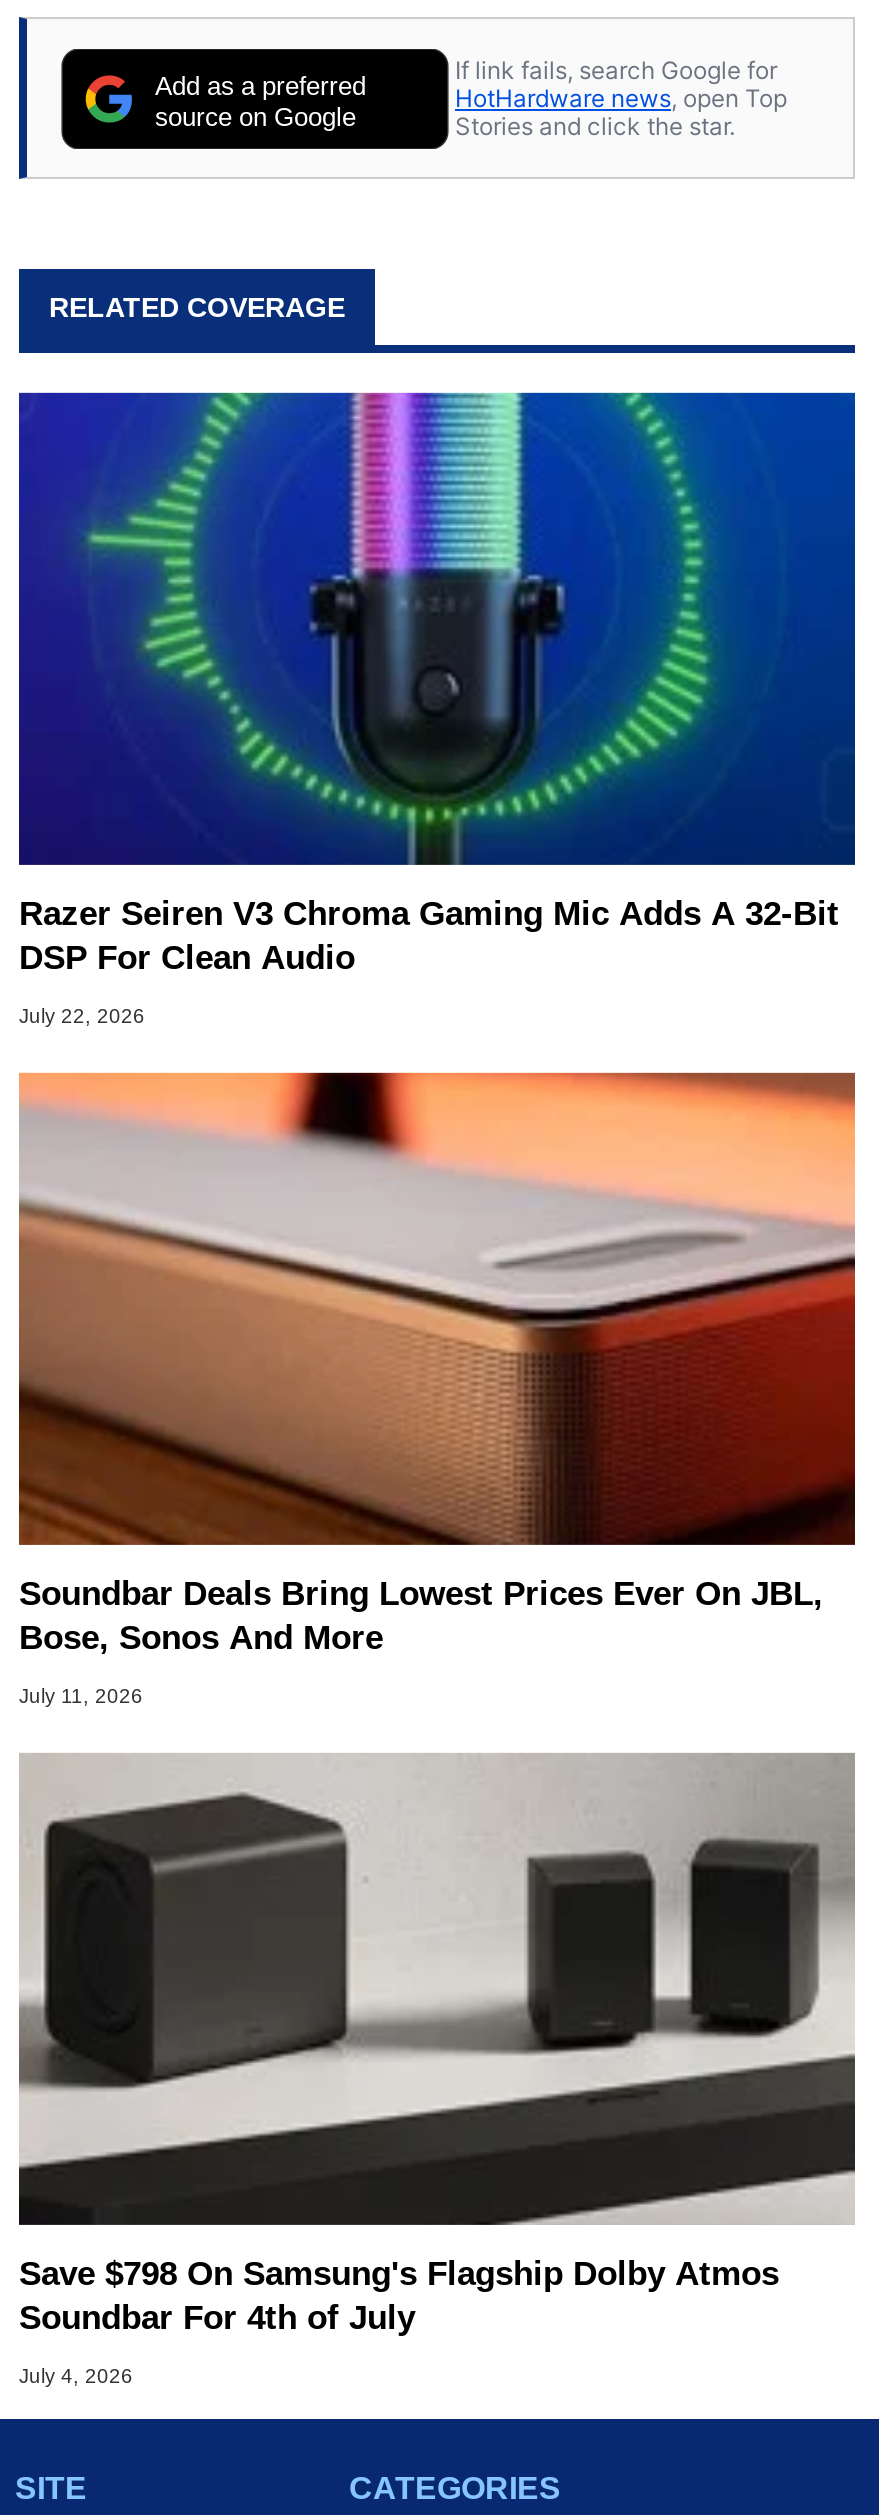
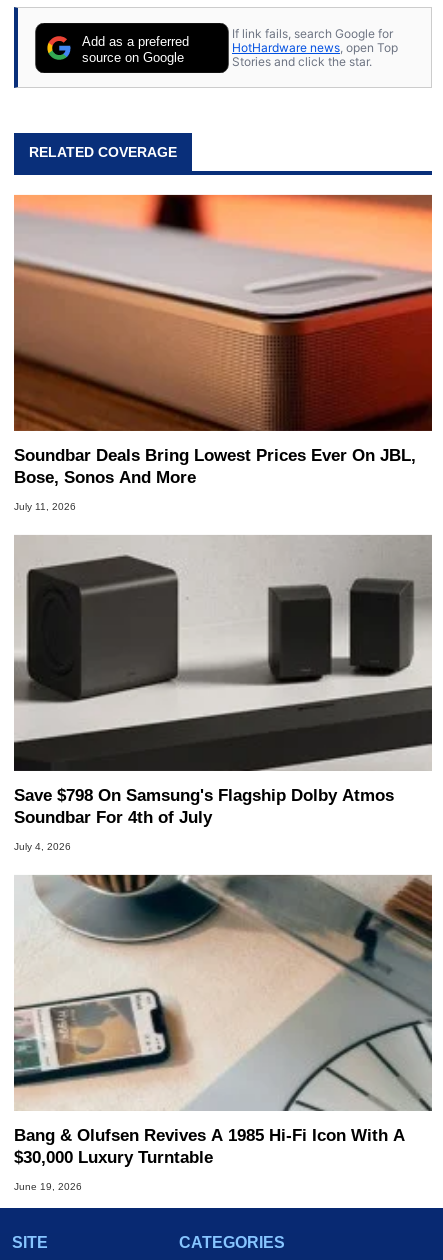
[17,391,857,1027] [image] | Razer Seiren V3 Chroma Gaming Mic Adds A 32-Bit | DSP For Clean Audio | July 22, 2026 -> none
moved [137,1069,583,1209] -> [73,193,296,263]: [image]
moved [15,1177,859,2387] -> [12,247,434,852]: [image] | Soundbar Deals Bring Lowest Prices Ever On JBL, | Bose, Sonos And More | July 11, 2026 | Save $798 On Samsung's Flagship Dolby Atmos | Soundbar For 4th of July | July 4, 2026
none -> [13,874,432,1192] [image] | Bang & Olufsen Revives A 1985 Hi-Fi Icon With A | $30,000 Luxury Turntable | June 19, 2026

